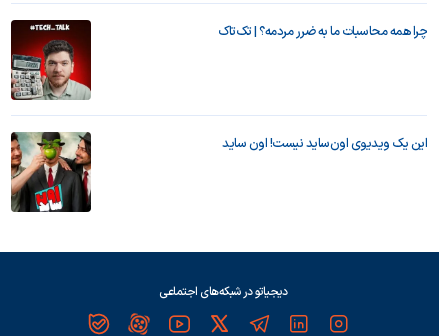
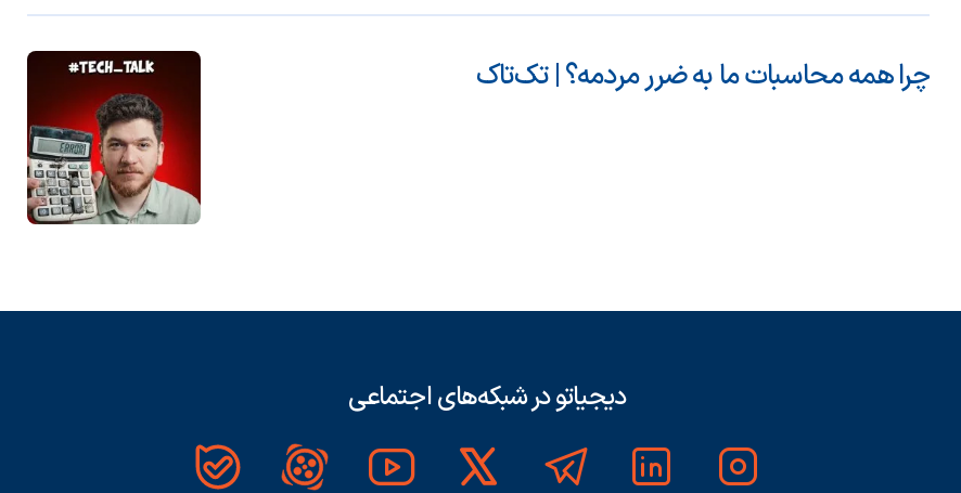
[10,131,92,212] [image] -> none
[222,134,427,154] این یک ویدیوی اون‌ساید نیست! اون ساید -> none

